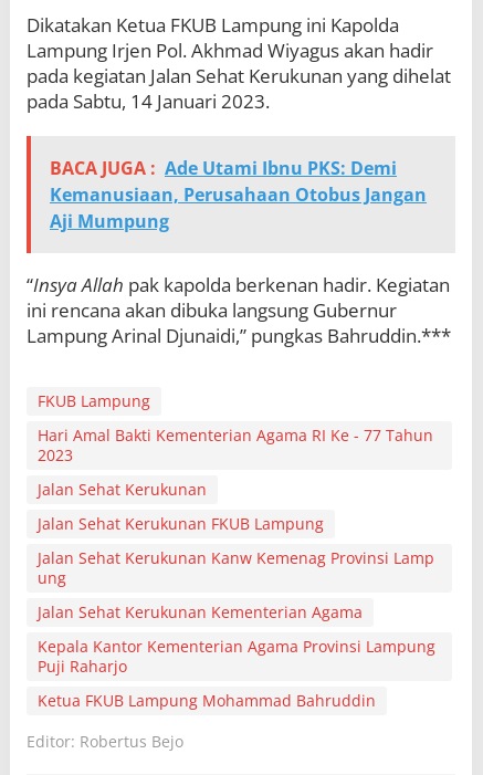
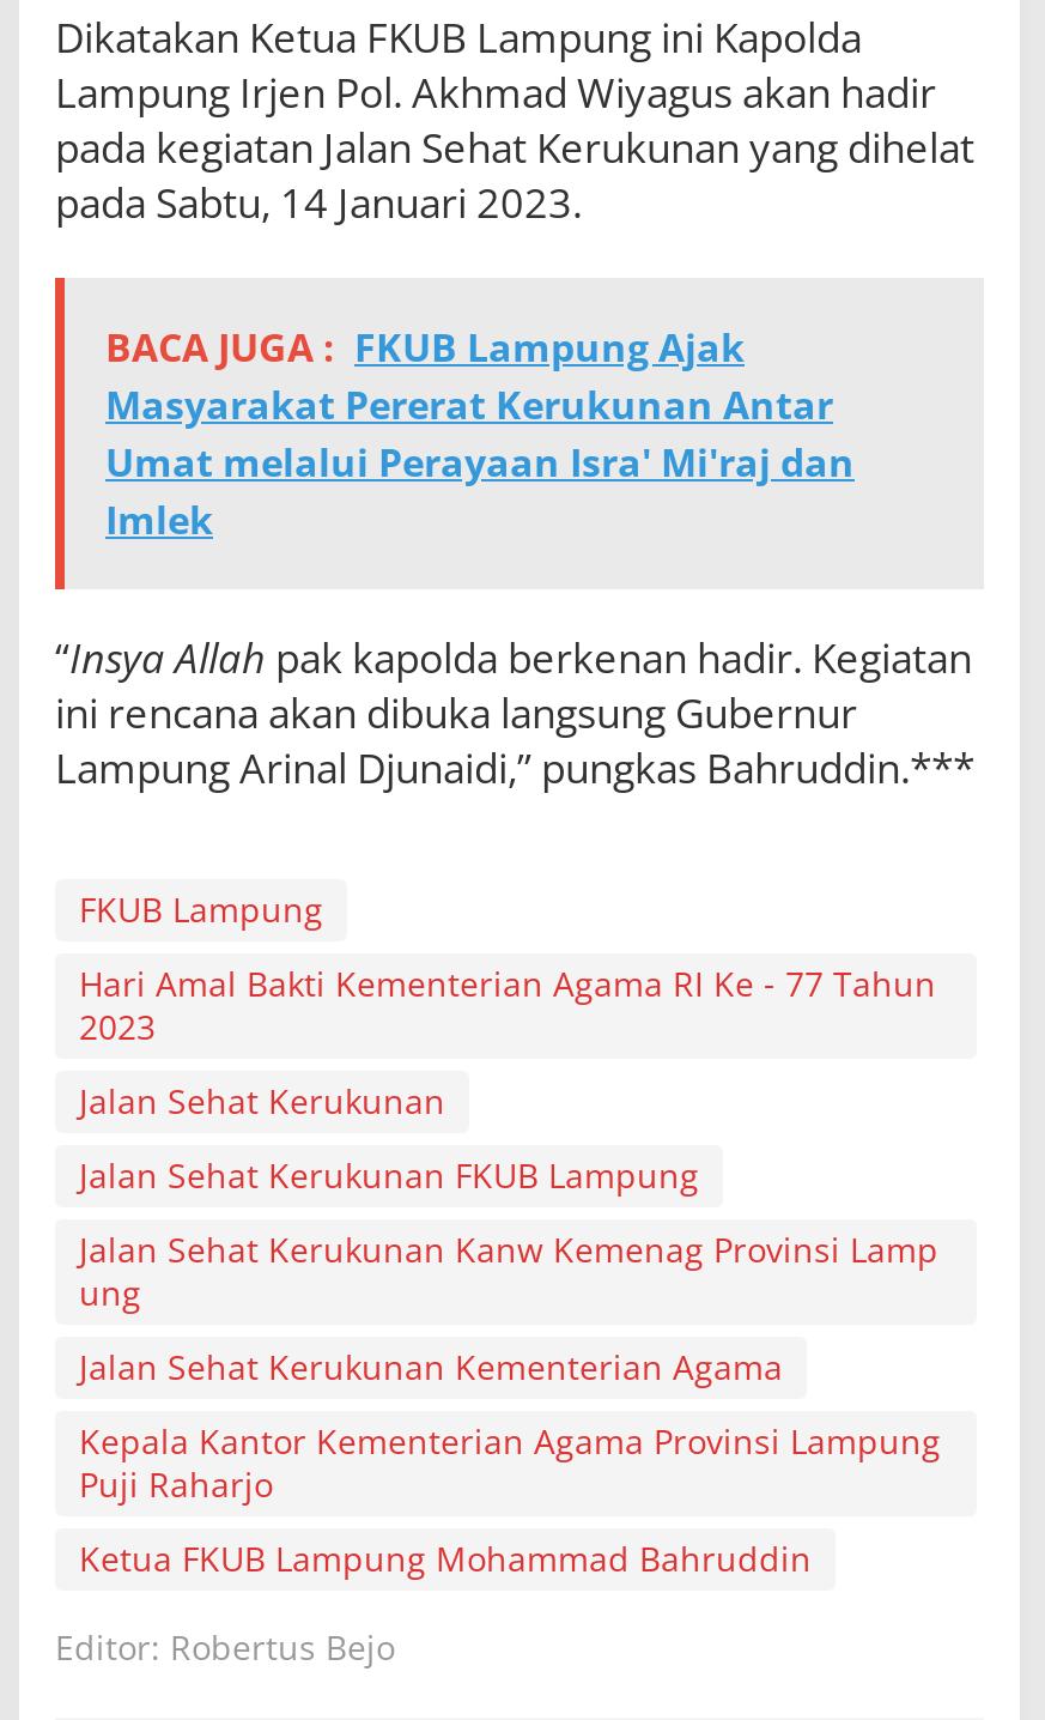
[50,156,427,234] BACA JUGA : Ade Utami Ibnu PKS: Demi | Kemanusiaan, Perusahaan Otobus Jangan | Aji Mumpung -> [105,322,855,547] BACA JUGA : FKUB Lampung Ajak | Masyarakat Pererat Kerukunan Antar | Umat melalui Perayaan Isra' Mi'raj dan | Imlek

